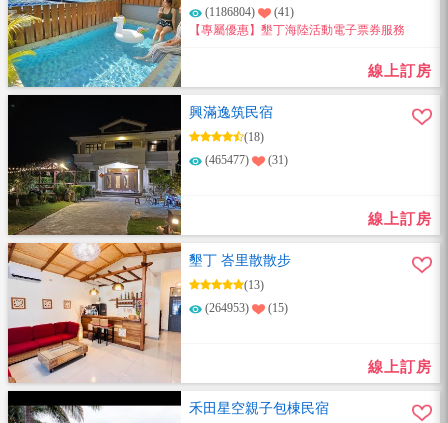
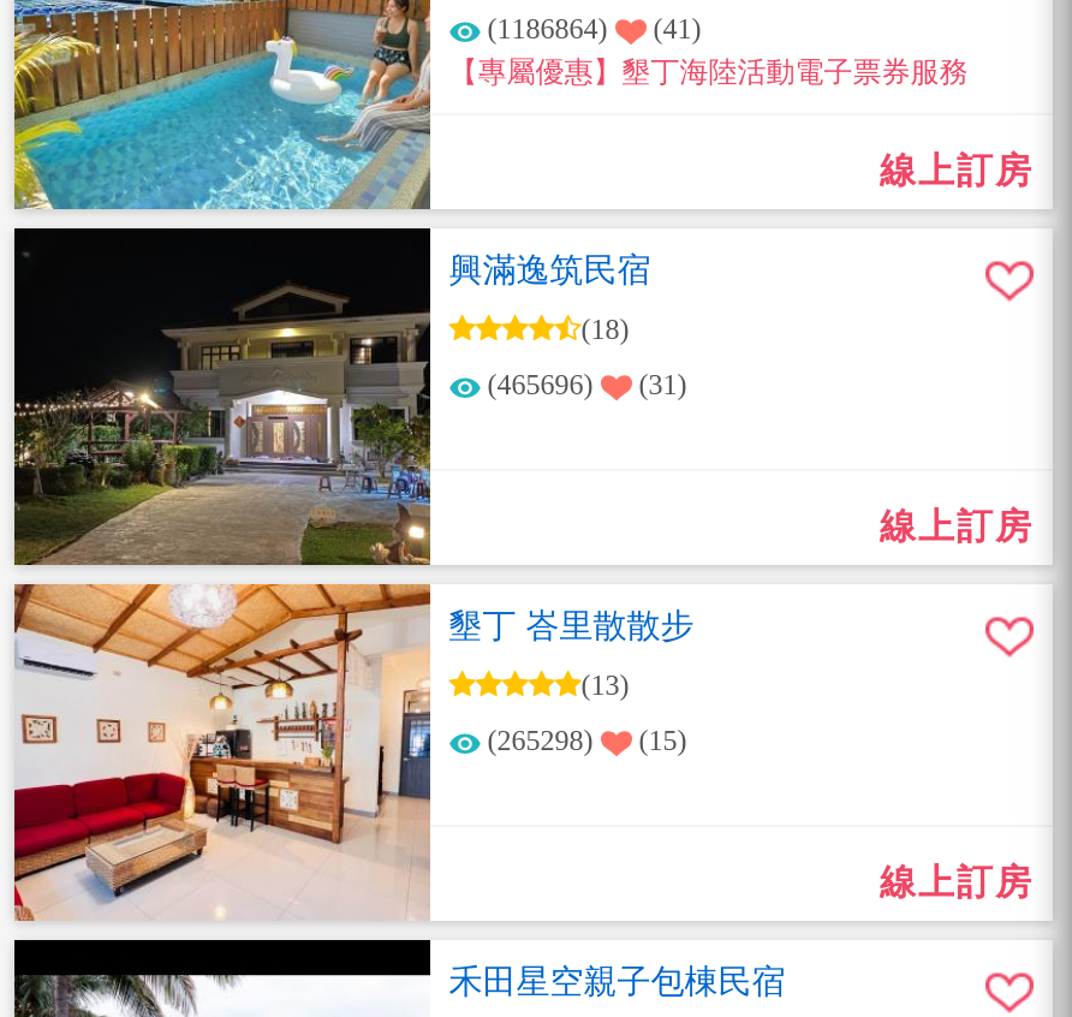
[205,5,294,19] (1186804) (41) -> [487,12,701,46] (1186864) (41)
[205,153,288,167] (465477) (31) -> [487,368,687,402] (465696) (31)
[205,301,288,315] (264953) (15) -> [487,724,687,758] (265298) (15)

